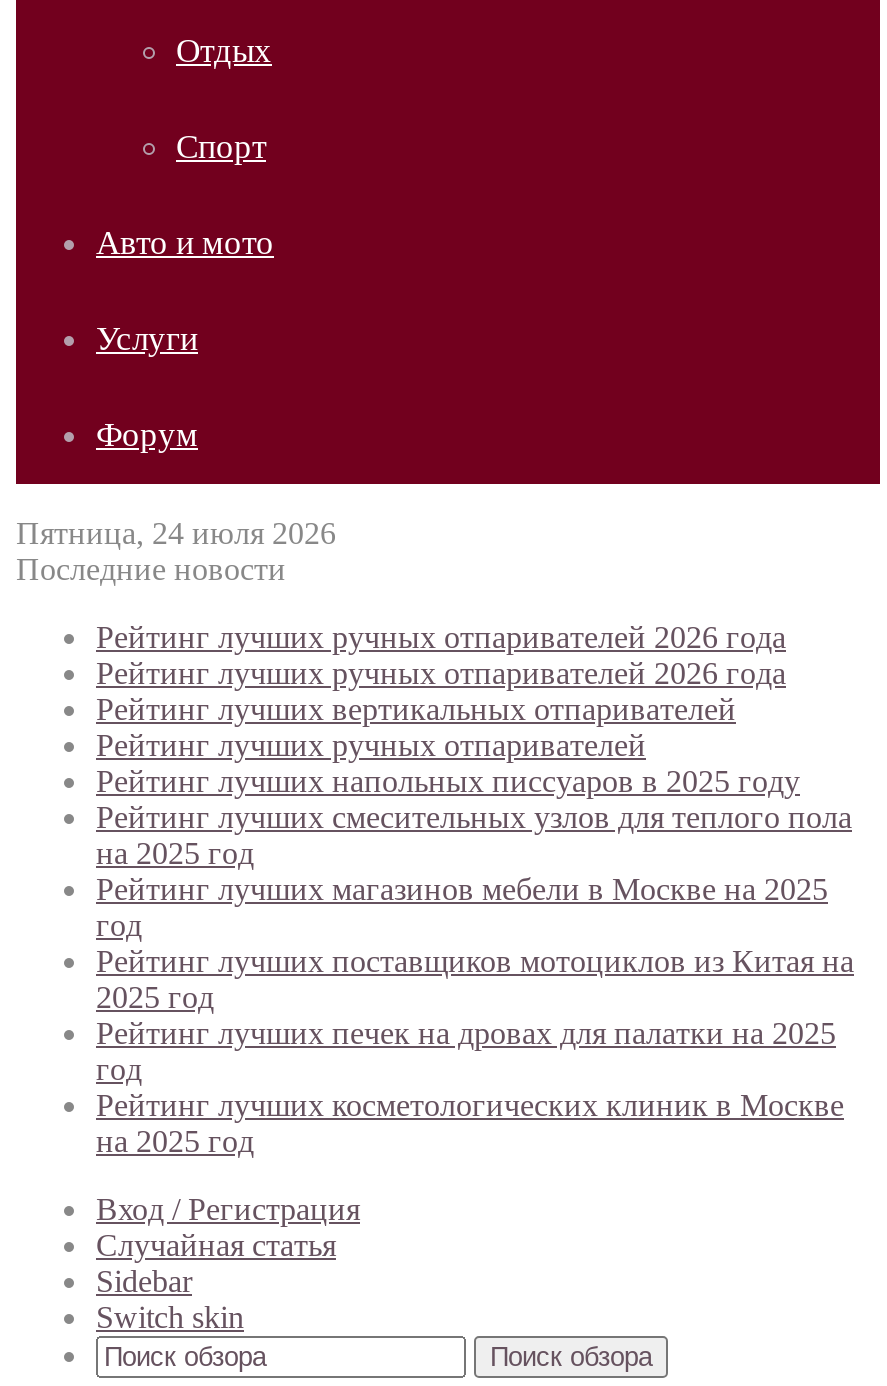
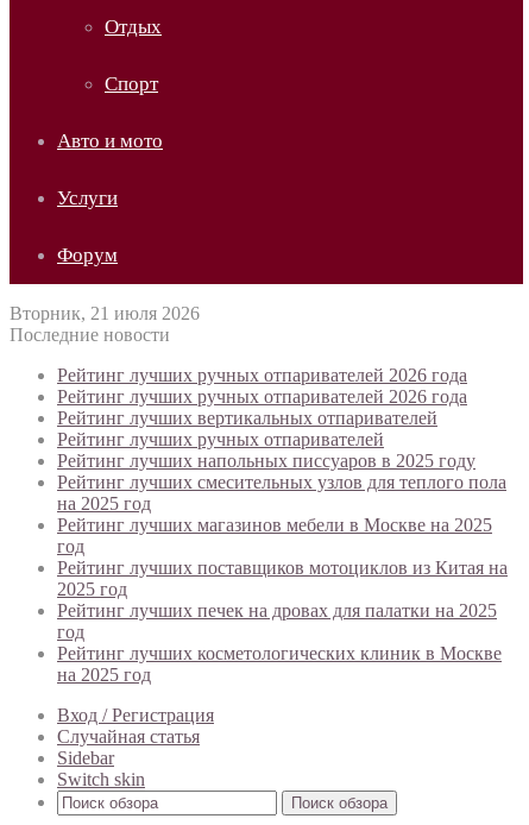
[16,516,336,550] Пятница, 24 июля 2026 -> [10,303,200,323] Вторник, 21 июля 2026

